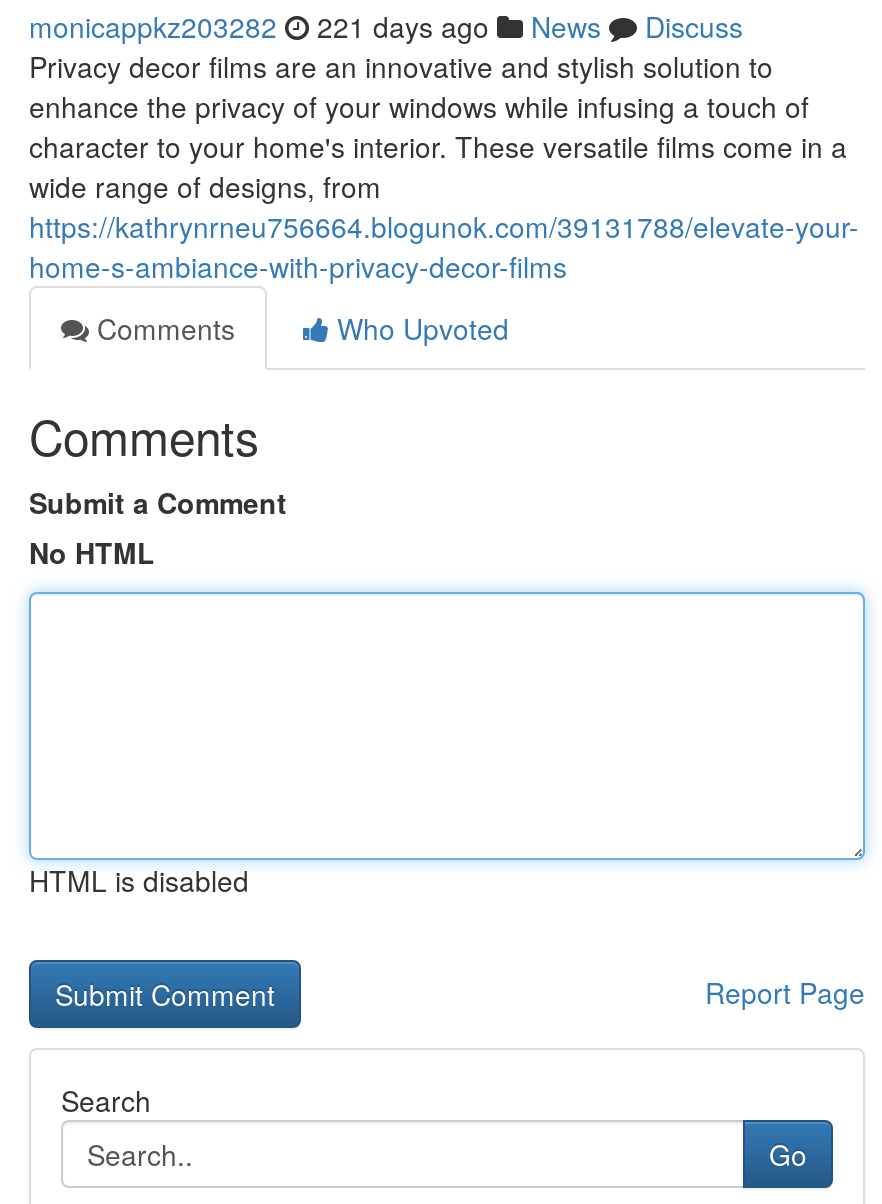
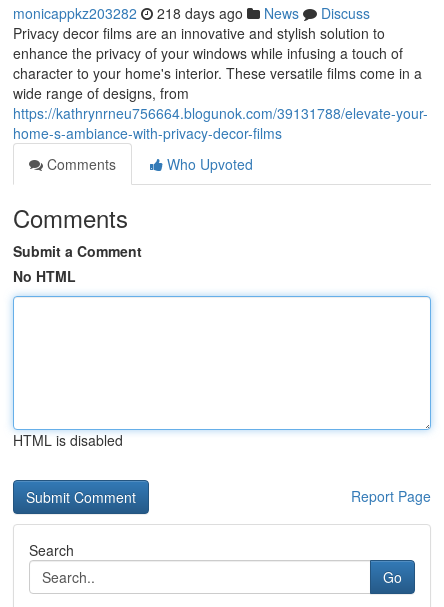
[29,6,743,46] monicappkz203282 221 days ago News Discuss -> [13,3,370,23] monicappkz203282 218 days ago News Discuss

